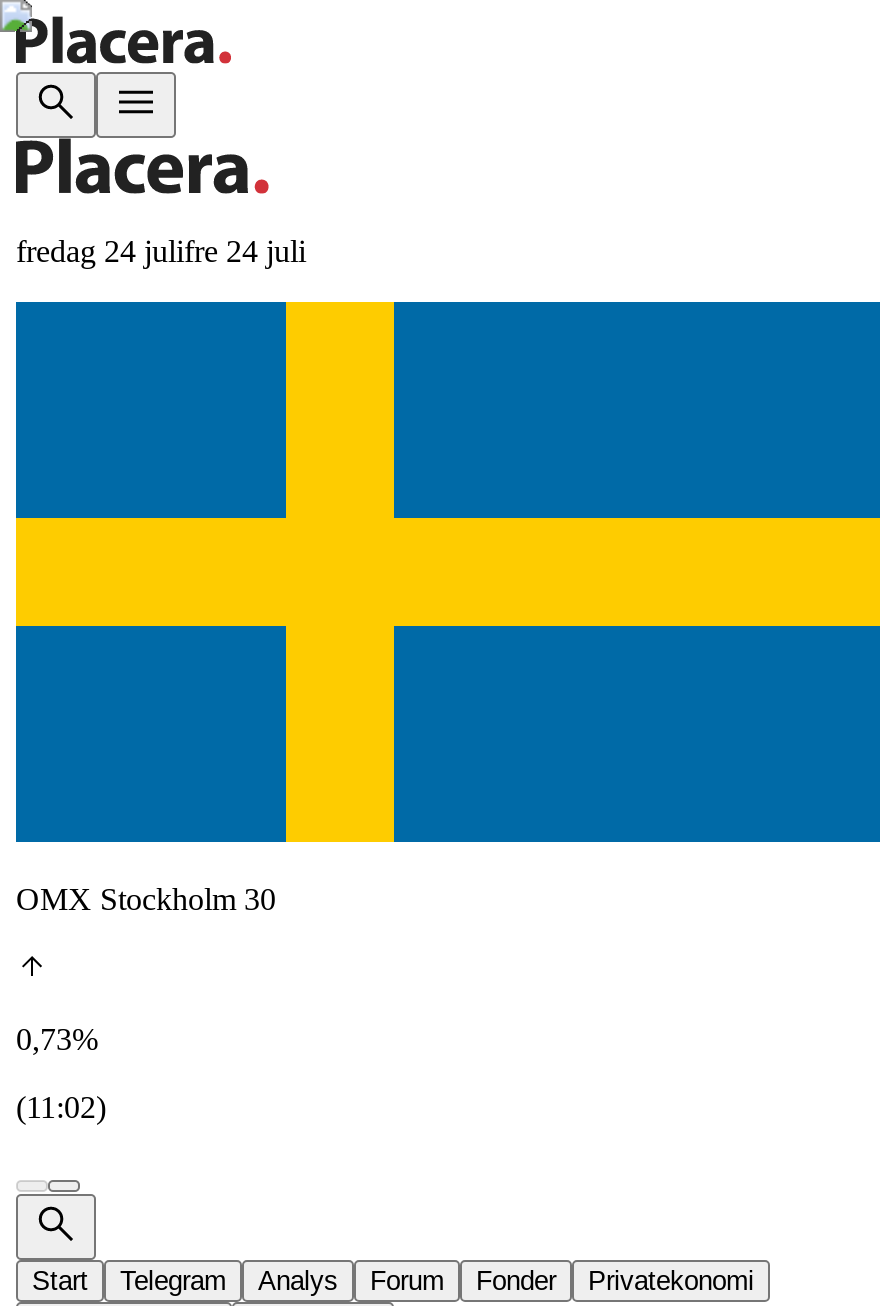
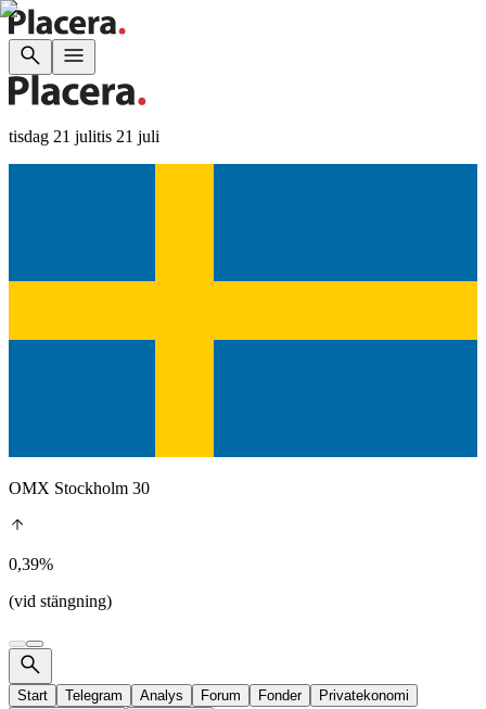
[16,234,306,268] fredag 24 julifre 24 juli -> [9,127,159,145] tisdag 21 julitis 21 juli
[16,1022,98,1056] 0,73% -> [9,555,53,573] 0,39%
[16,1090,106,1124] (11:02) -> [9,592,112,610] (vid stängning)

